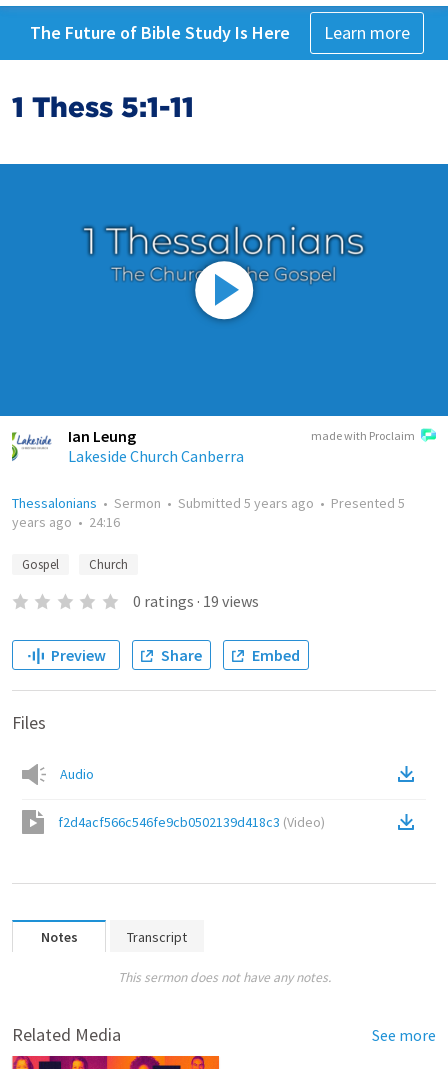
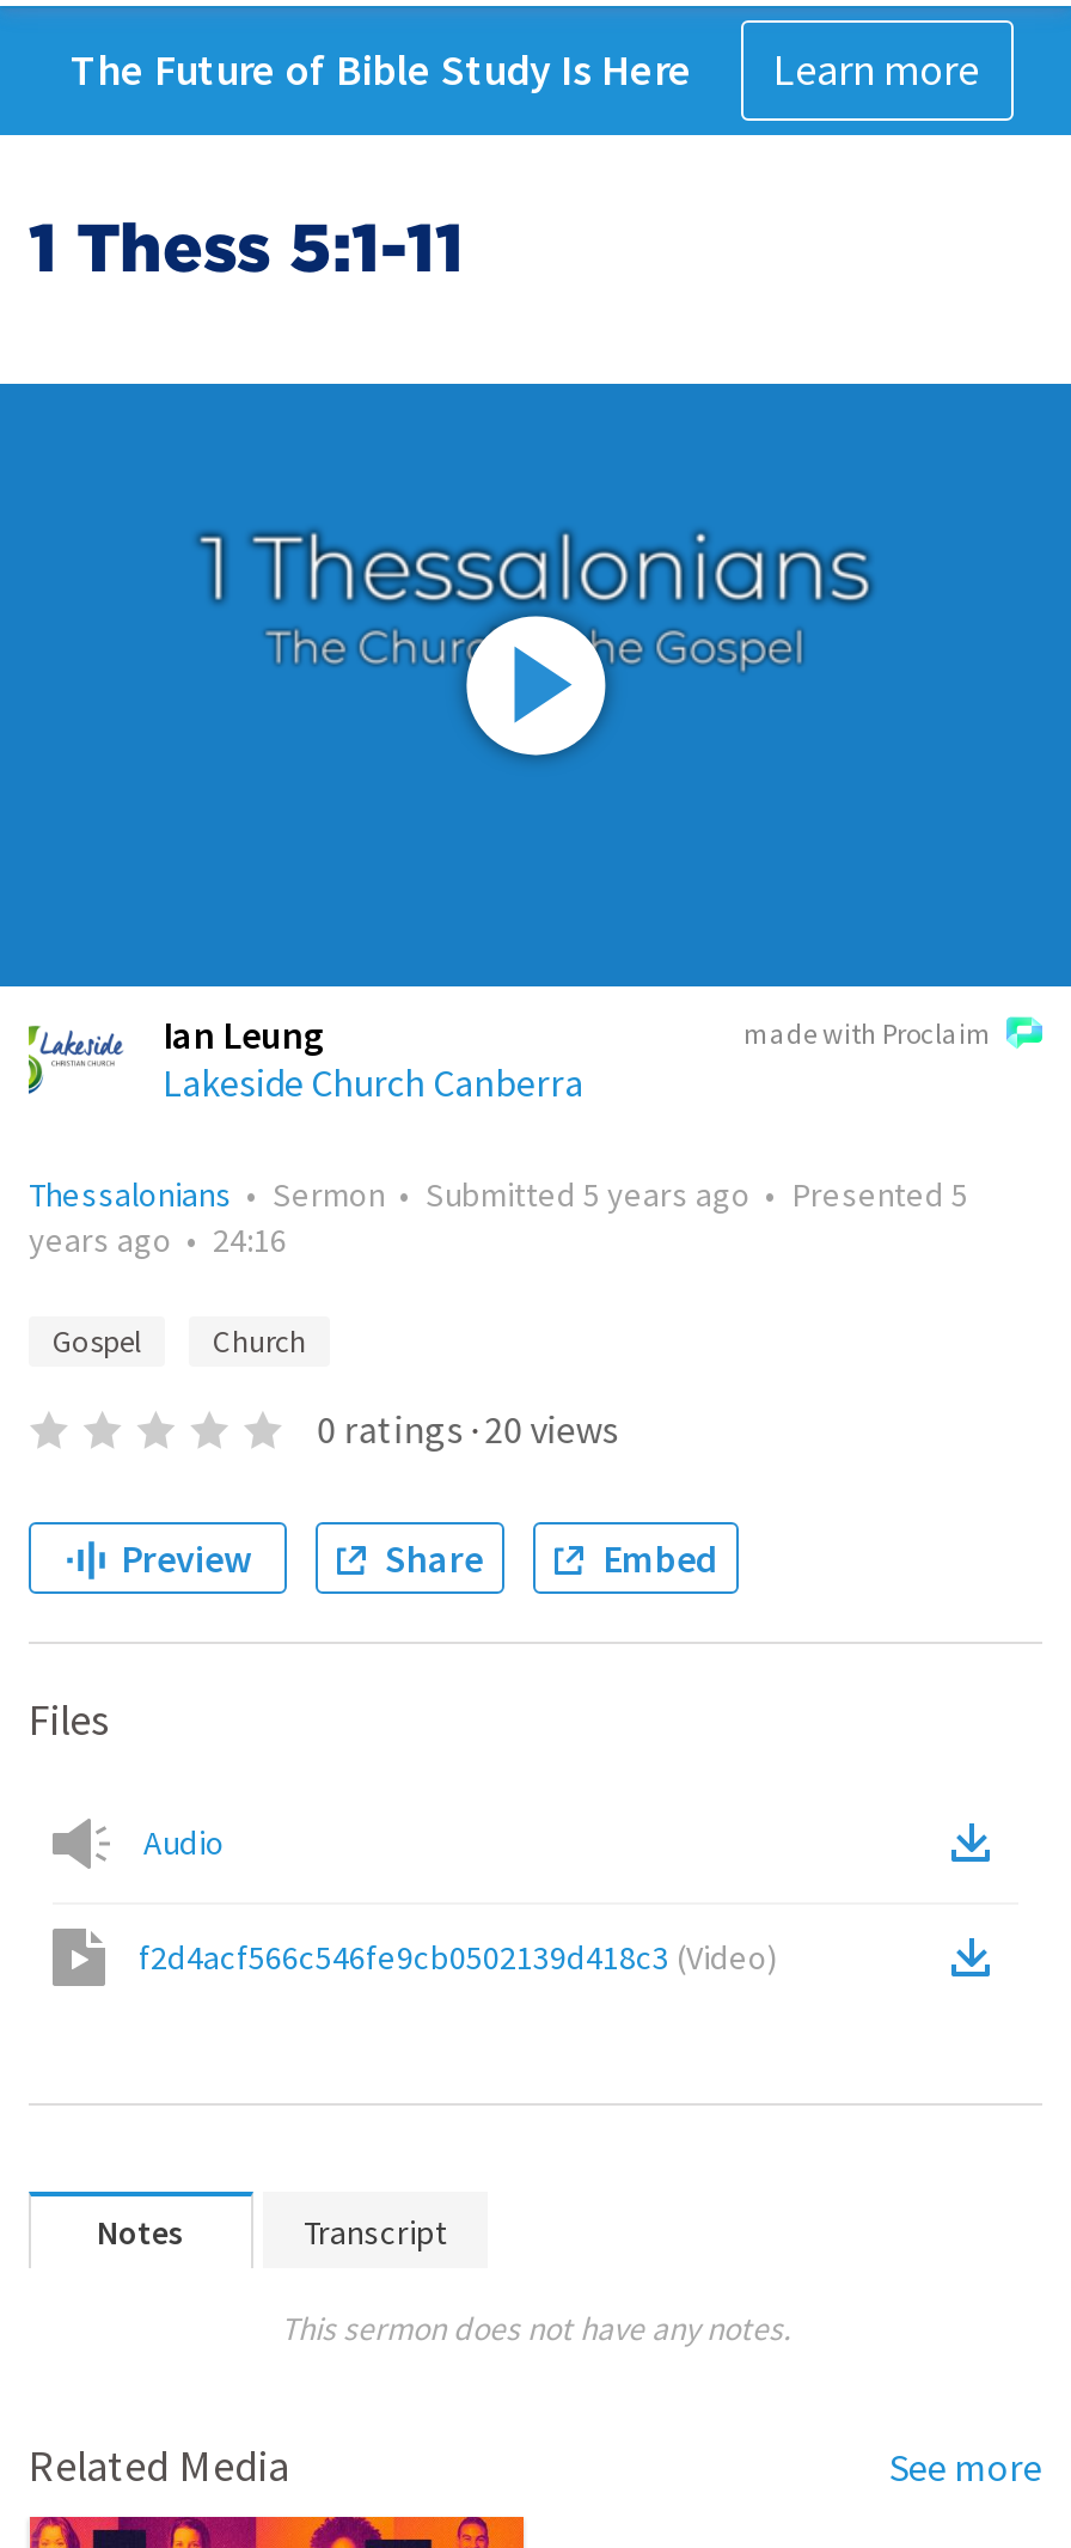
[133,591,259,611] 0 ratings · 19 views -> [317,1405,618,1453] 0 ratings · 20 views

